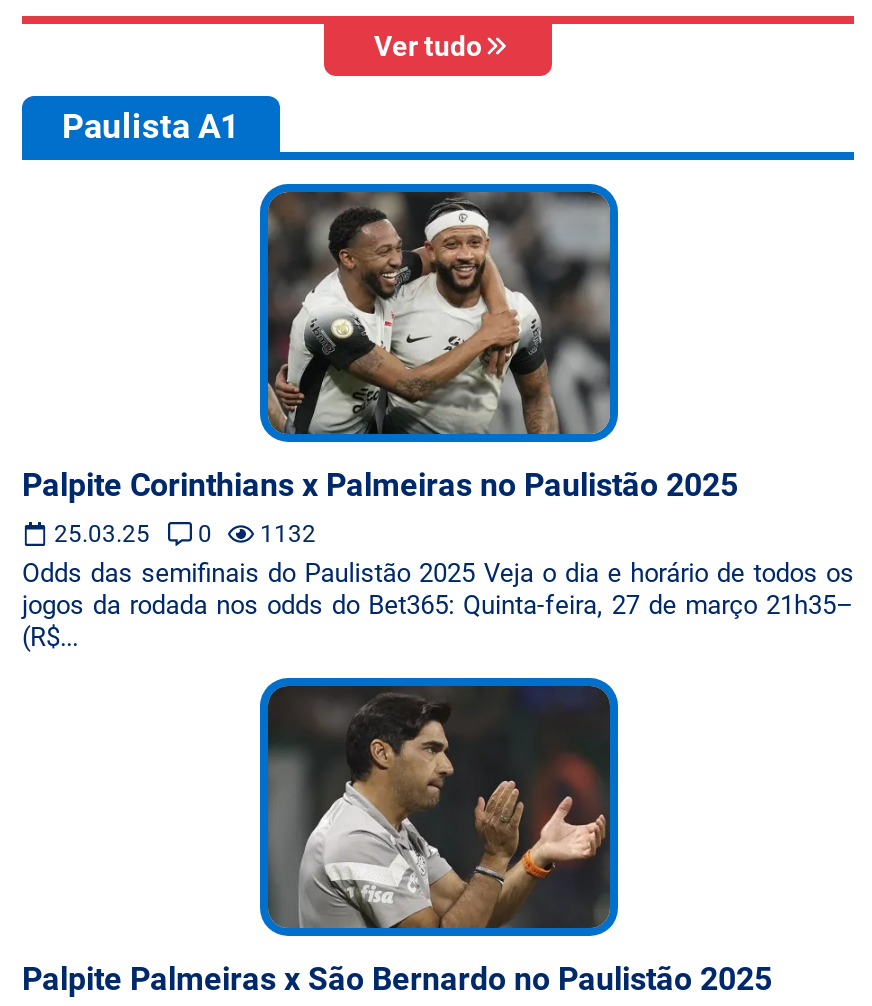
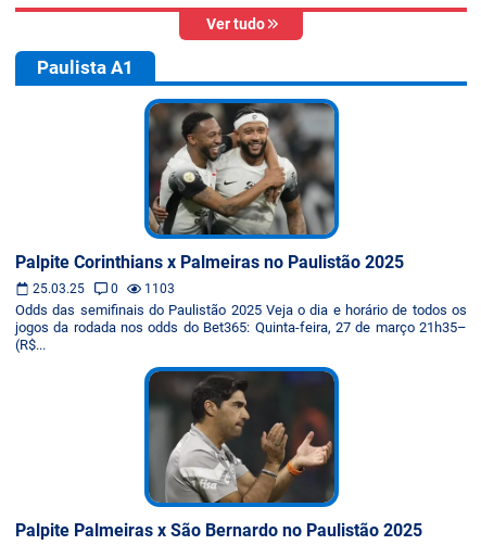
[54,520,316,548] 25.03.25 0 1132 -> [33,281,175,296] 25.03.25 0 1103

